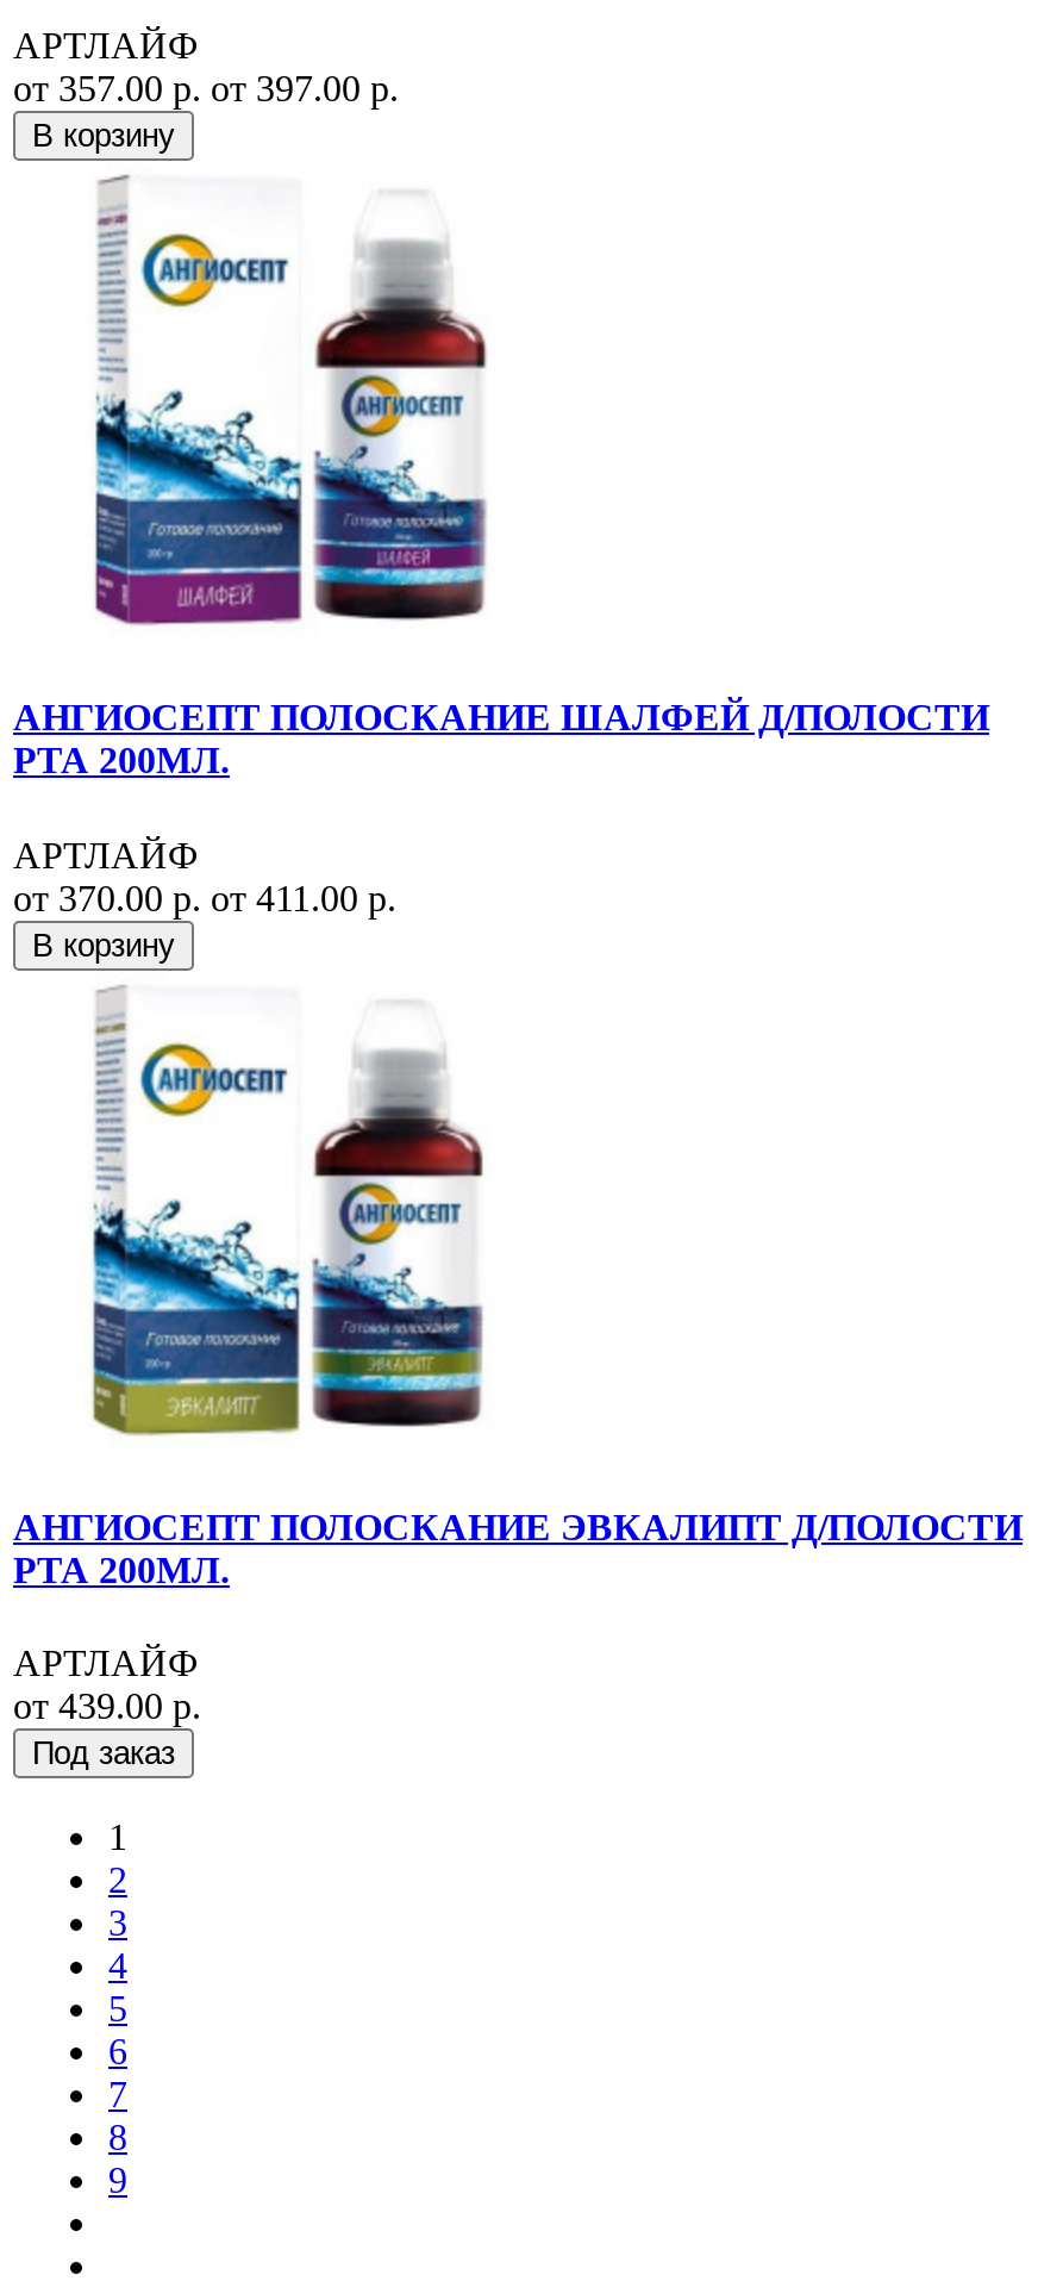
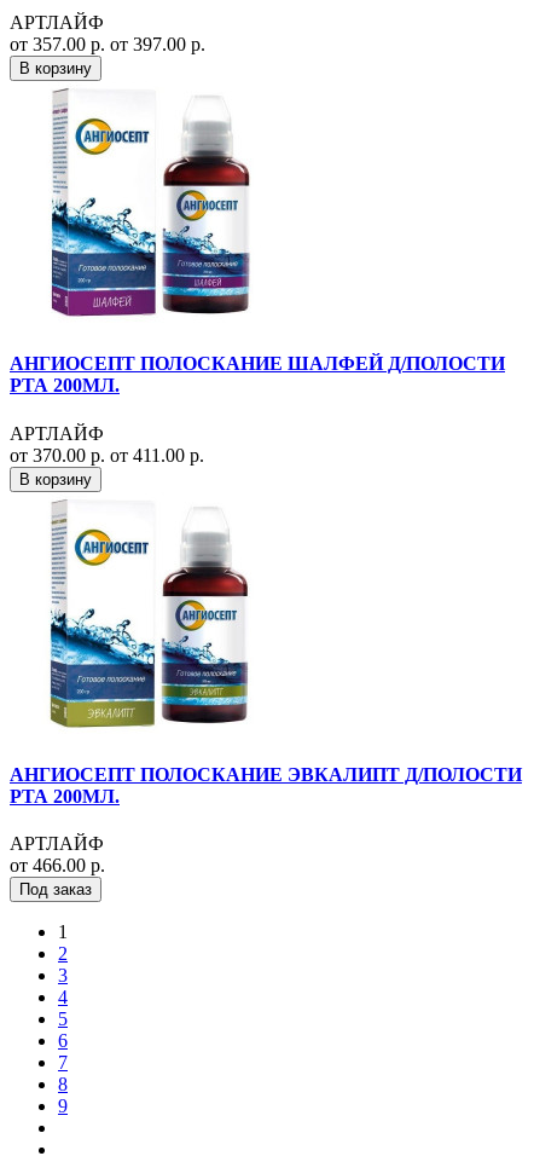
[13,1686,201,1726] от 439.00 р. -> [10,855,105,876] от 466.00 р.

